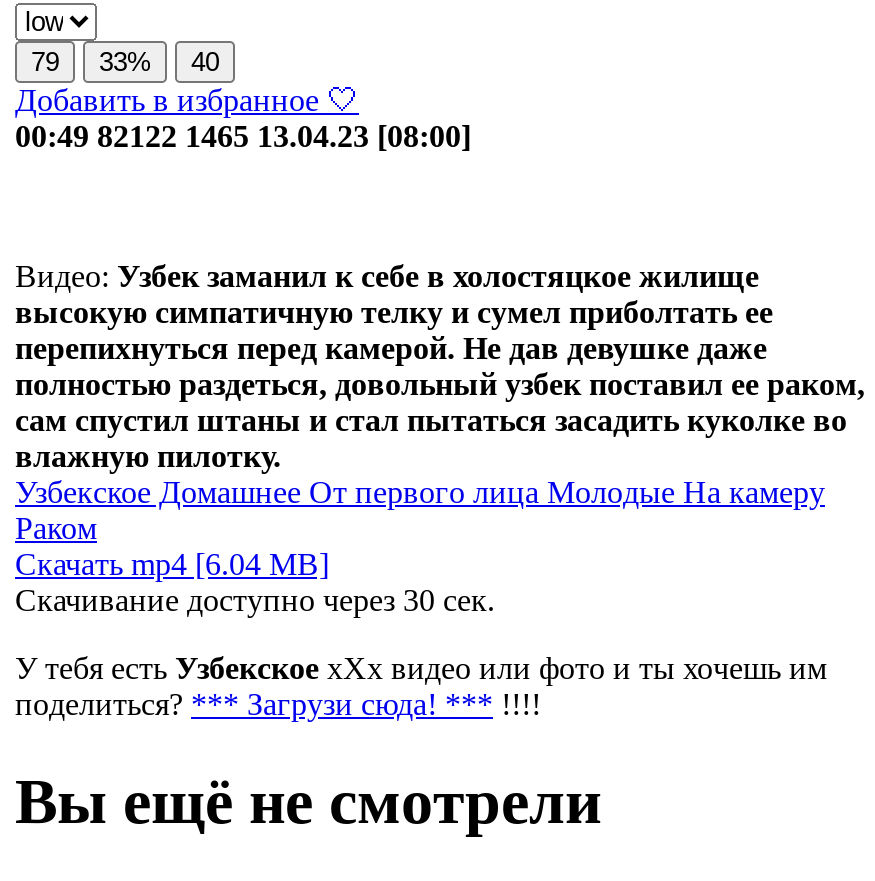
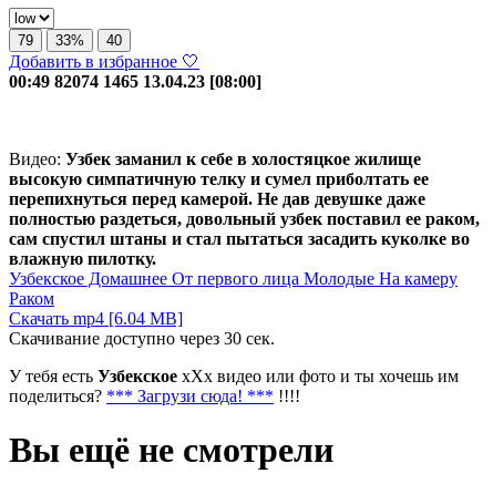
[15,119,471,153] 00:49 82122 1465 13.04.23 [08:00] -> [9,72,261,91] 00:49 82074 1465 13.04.23 [08:00]

